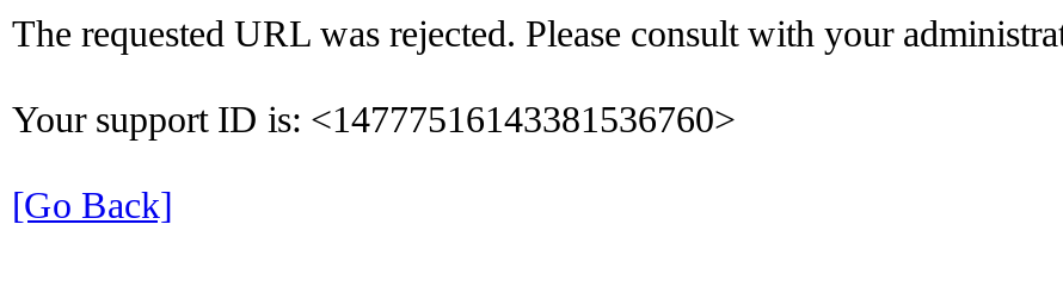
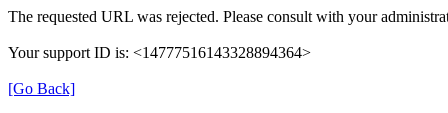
[12,99,736,139] Your support ID is: <14777516143381536760> -> [8,44,311,61] Your support ID is: <14777516143328894364>

